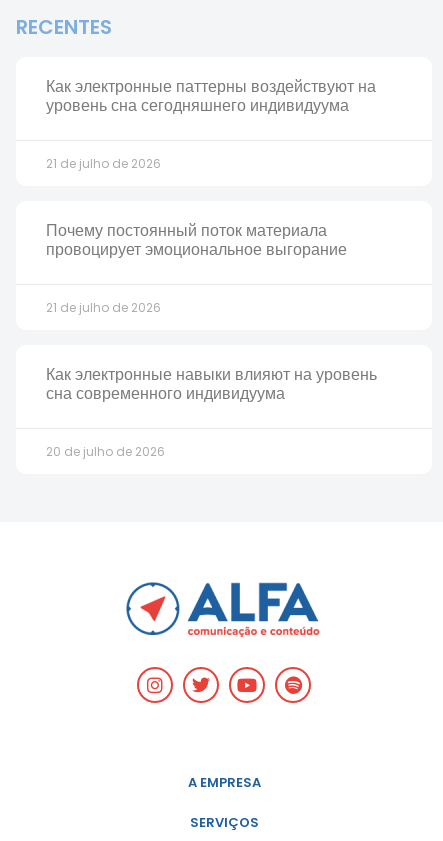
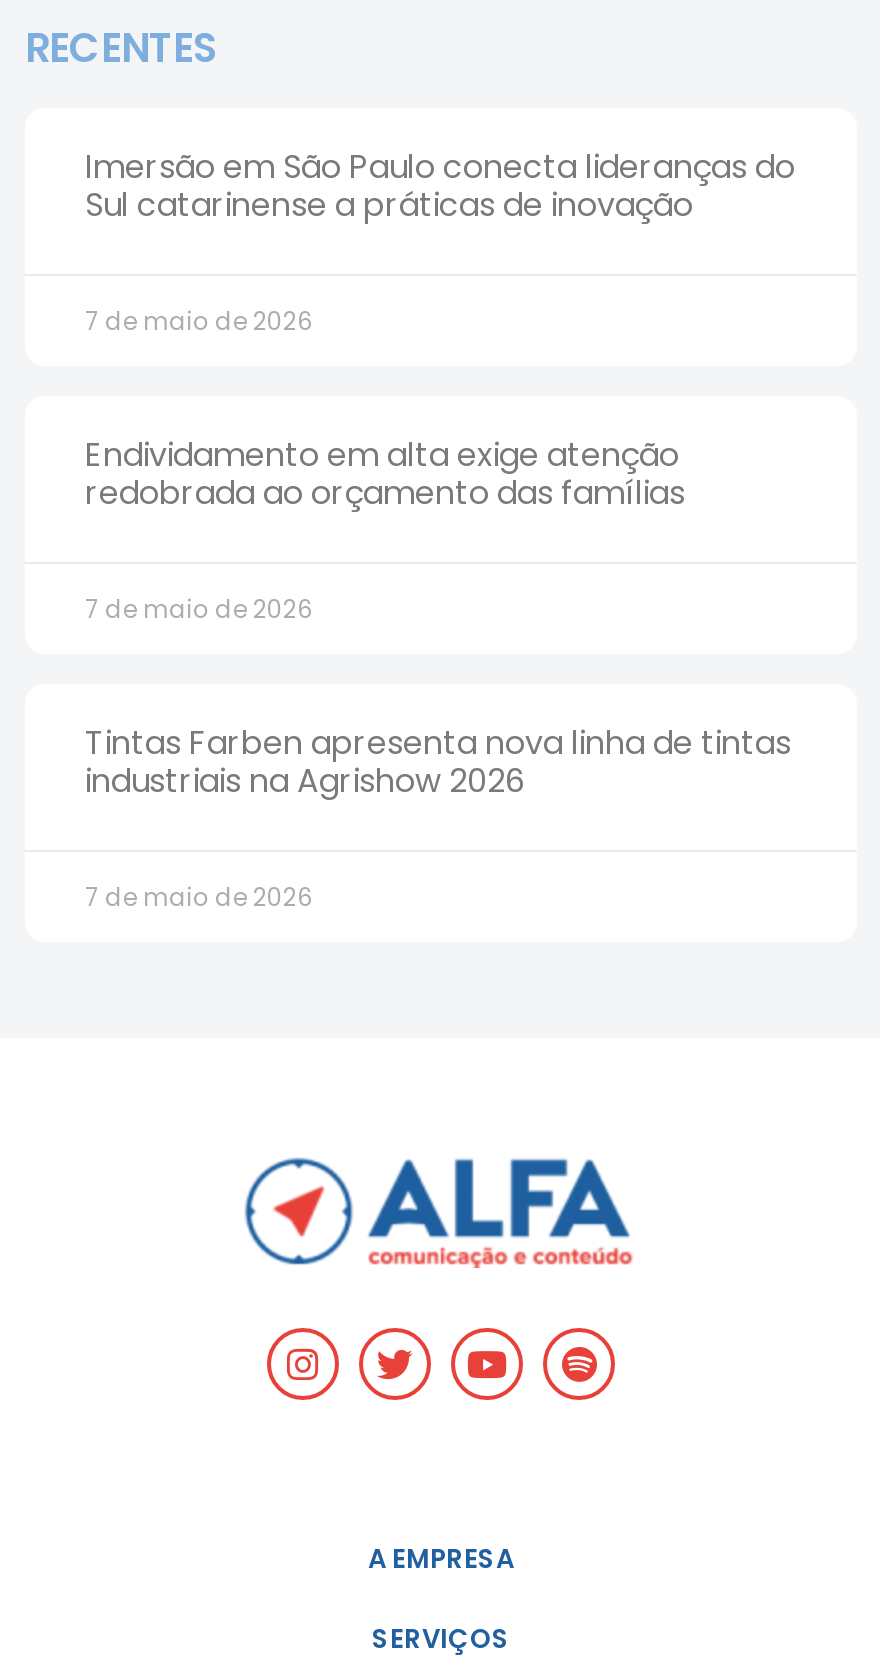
[46,75,376,117] Как электронные паттерны воздействуют на | уровень сна сегодняшнего индивидуума -> [85,144,795,228] Imersão em São Paulo conecta lideranças do | Sul catarinense a práticas de inovação
[46,155,161,172] 21 de julho de 2026 -> [85,304,313,338] 7 de maio de 2026
[46,219,347,261] Почему постоянный поток материала | провоцирует эмоциональное выгорание -> [85,432,685,516] Endividamento em alta exige atenção | redobrada ao orçamento das famílias
[46,299,161,316] 21 de julho de 2026 -> [85,592,313,626] 7 de maio de 2026
[46,363,377,405] Как электронные навыки влияют на уровень | сна современного индивидуума -> [85,720,791,804] Tintas Farben apresenta nova linha de tintas | industriais na Agrishow 2026
[46,443,165,460] 20 de julho de 2026 -> [85,880,313,914] 7 de maio de 2026

